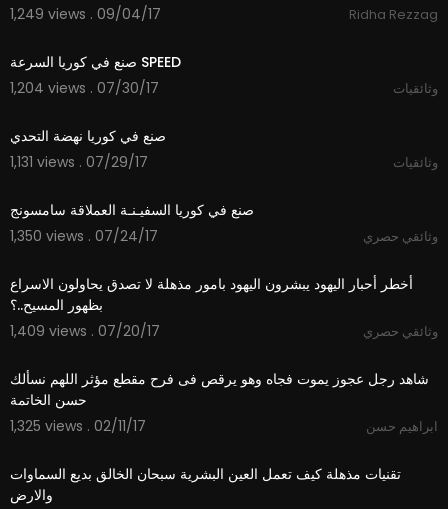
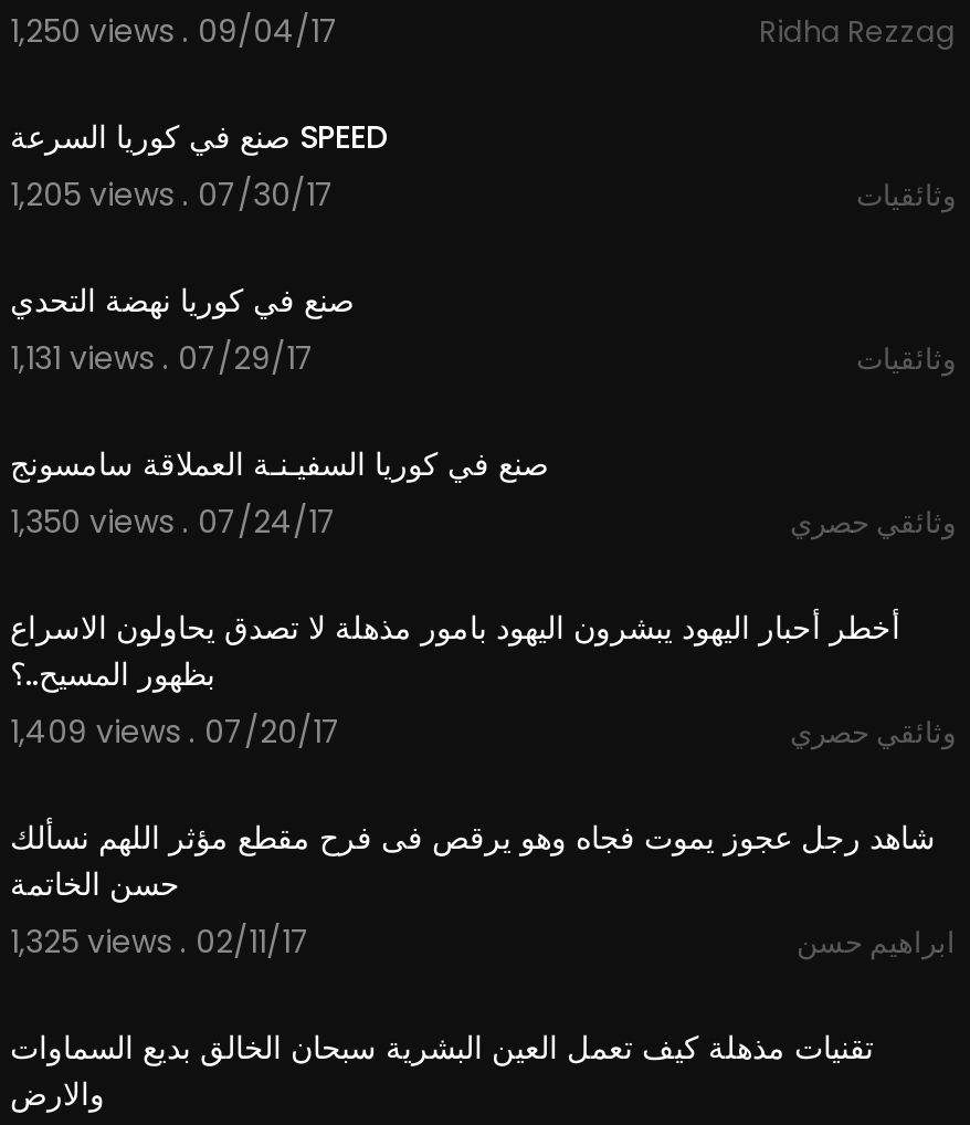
[10,4,161,24] 1,249 views . 09/04/17 -> [10,9,339,53] 1,250 views . 09/04/17
[10,78,159,98] 1,204 views . 07/30/17 -> [10,172,335,217] 1,205 views . 07/30/17

